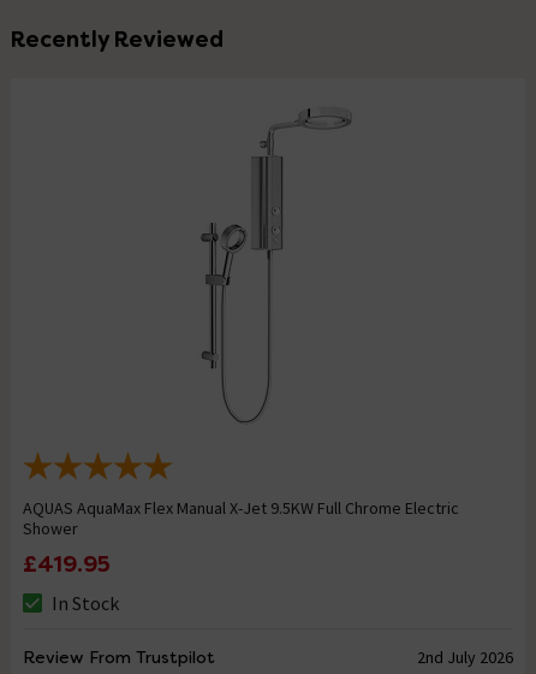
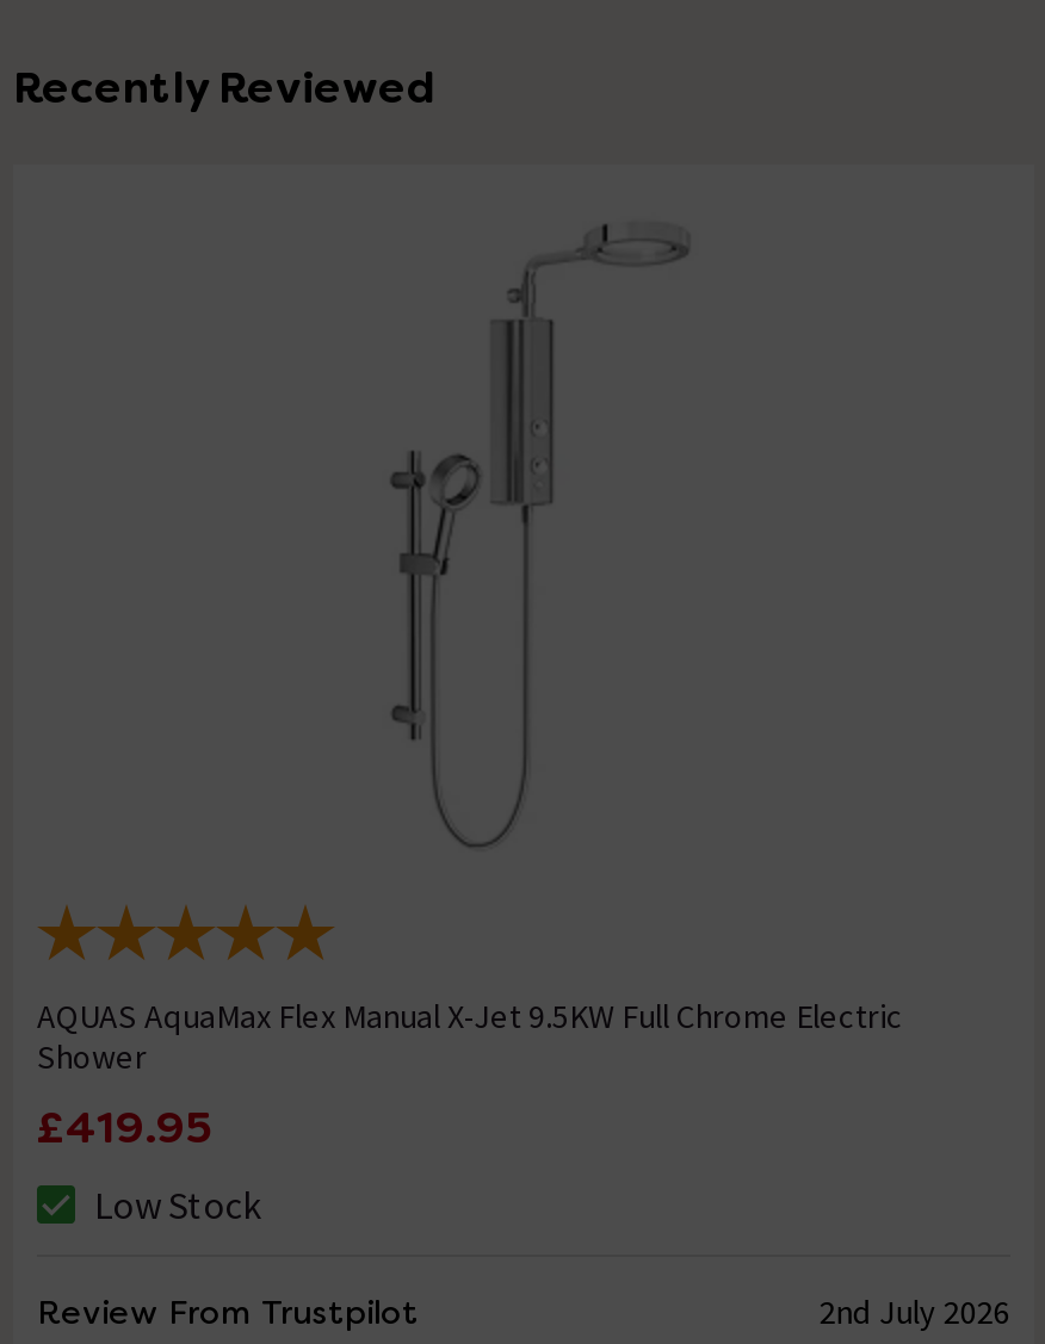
[52,591,119,615] In Stock -> [94,1181,261,1229] Low Stock

